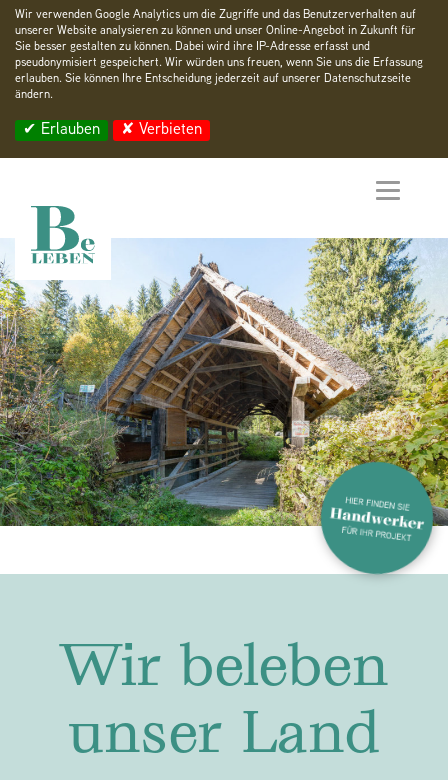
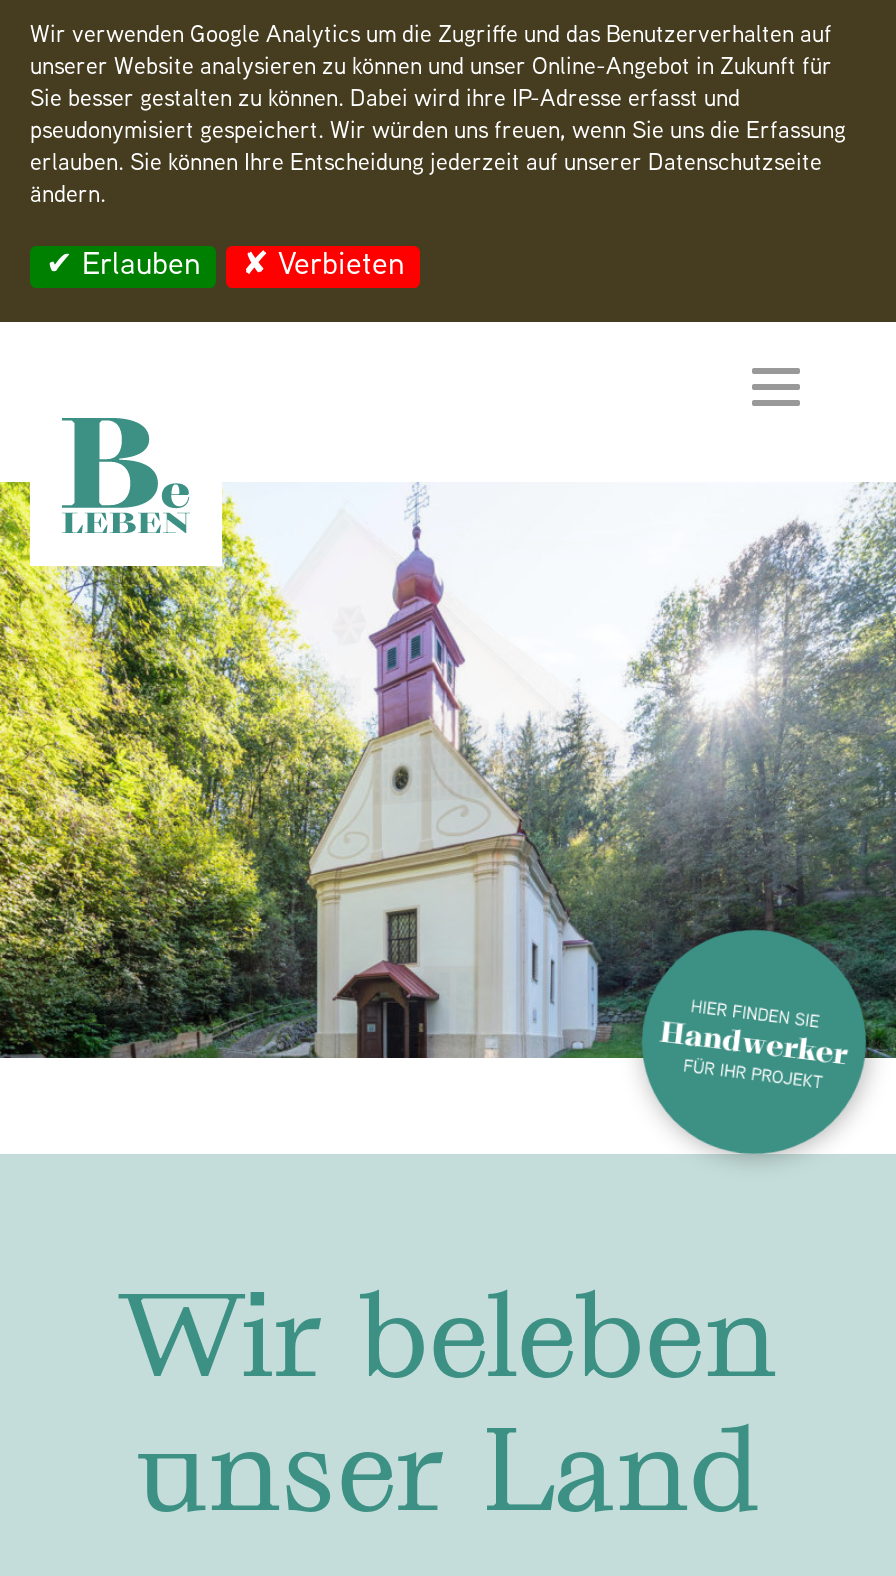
[3,237,445,527] [image] -> [6,480,890,1060] [image]

